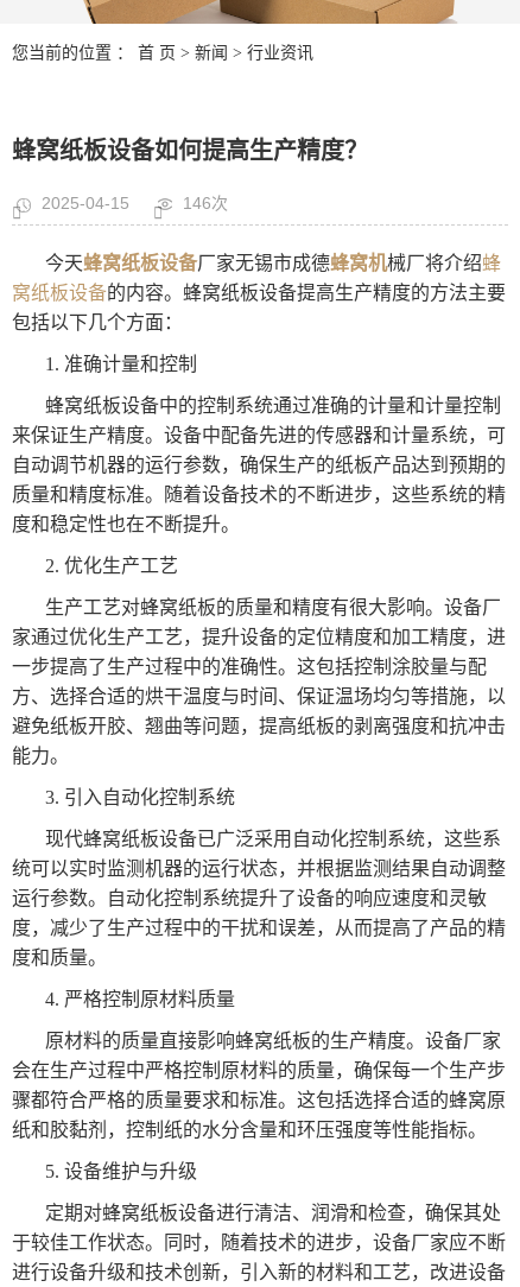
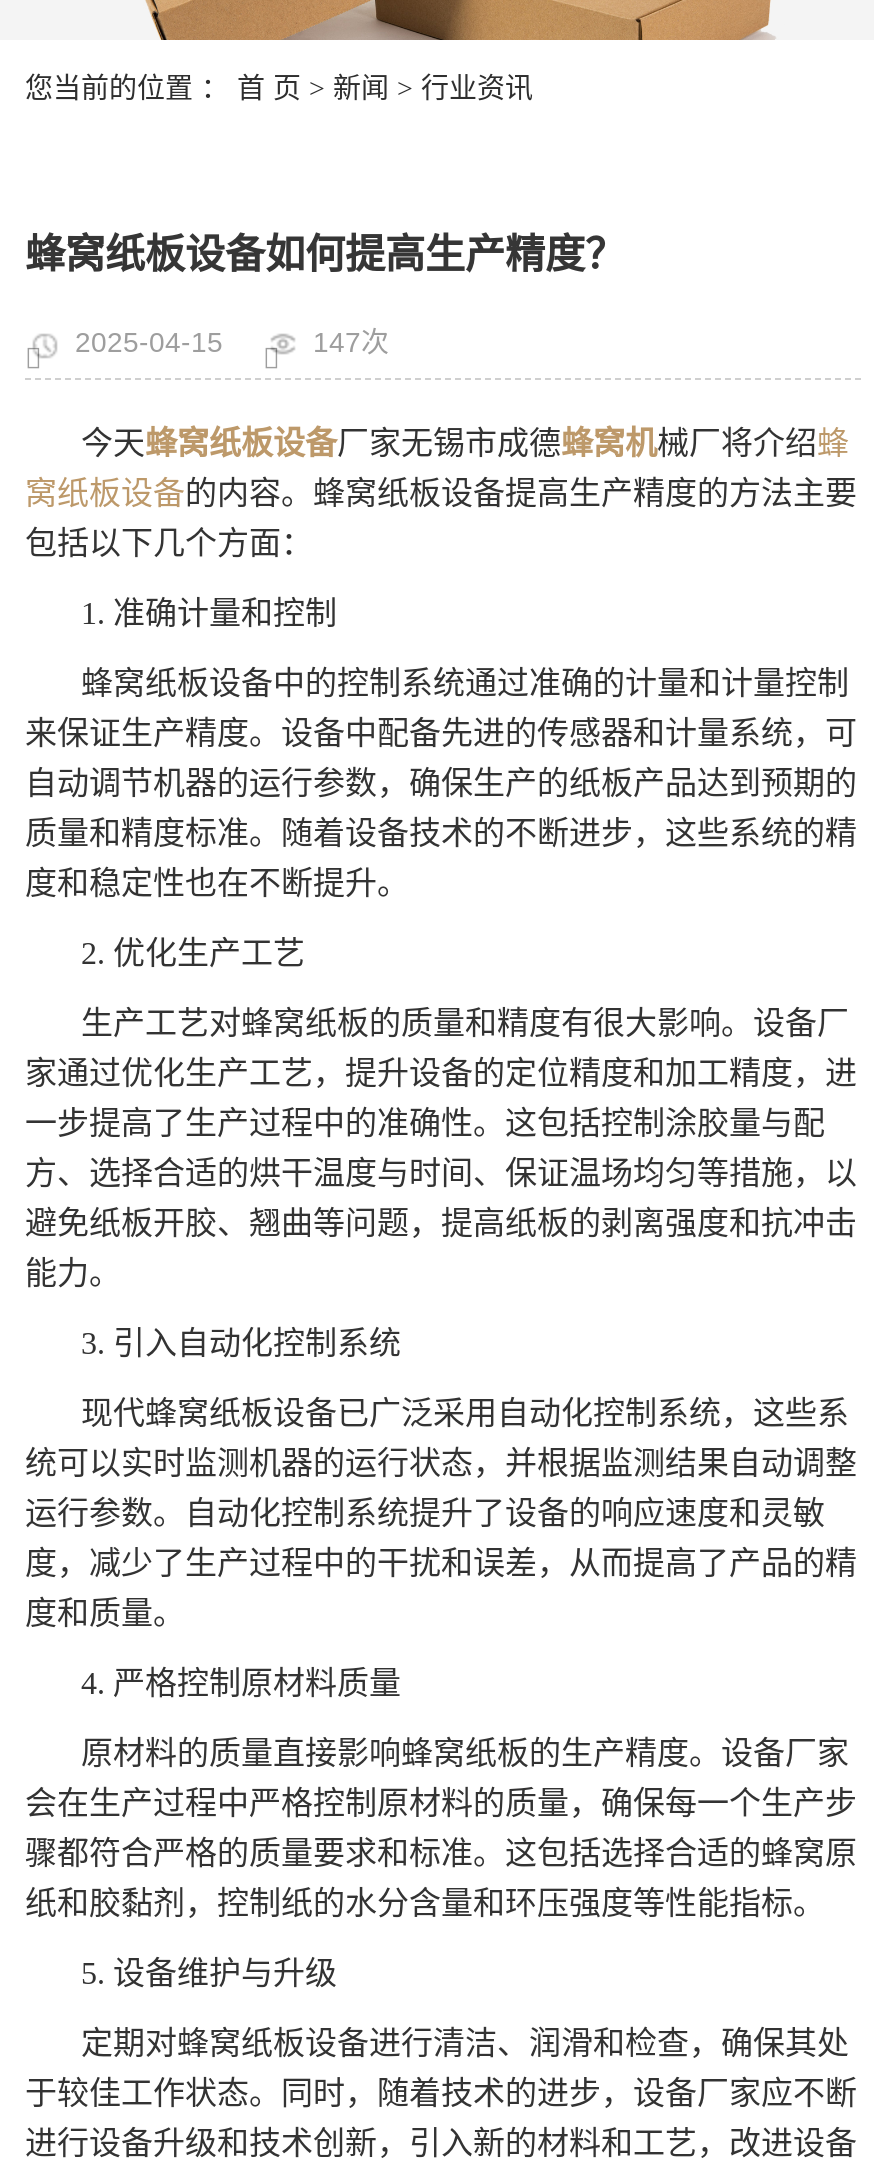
[183,194,228,213] 146次 -> [313,327,389,359] 147次

